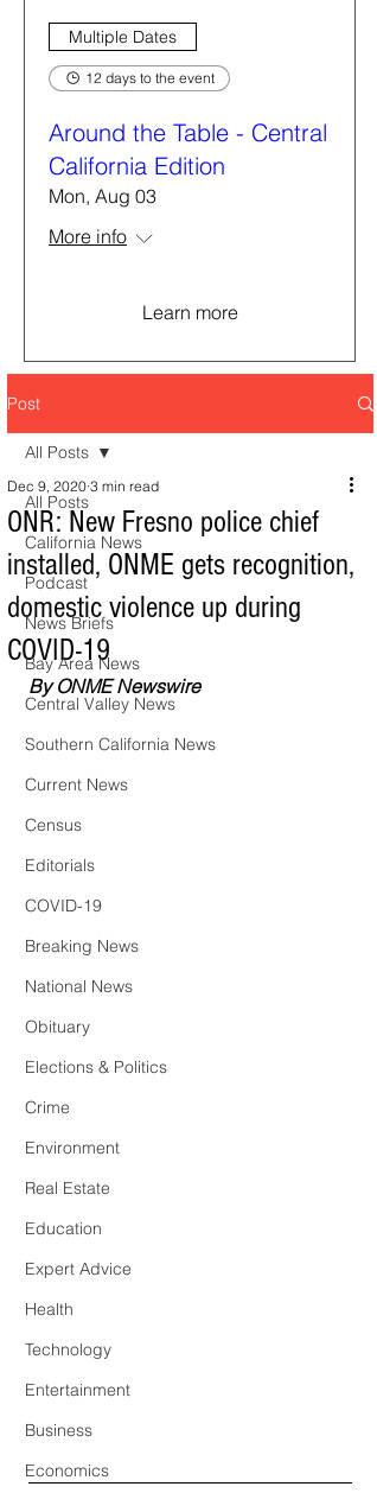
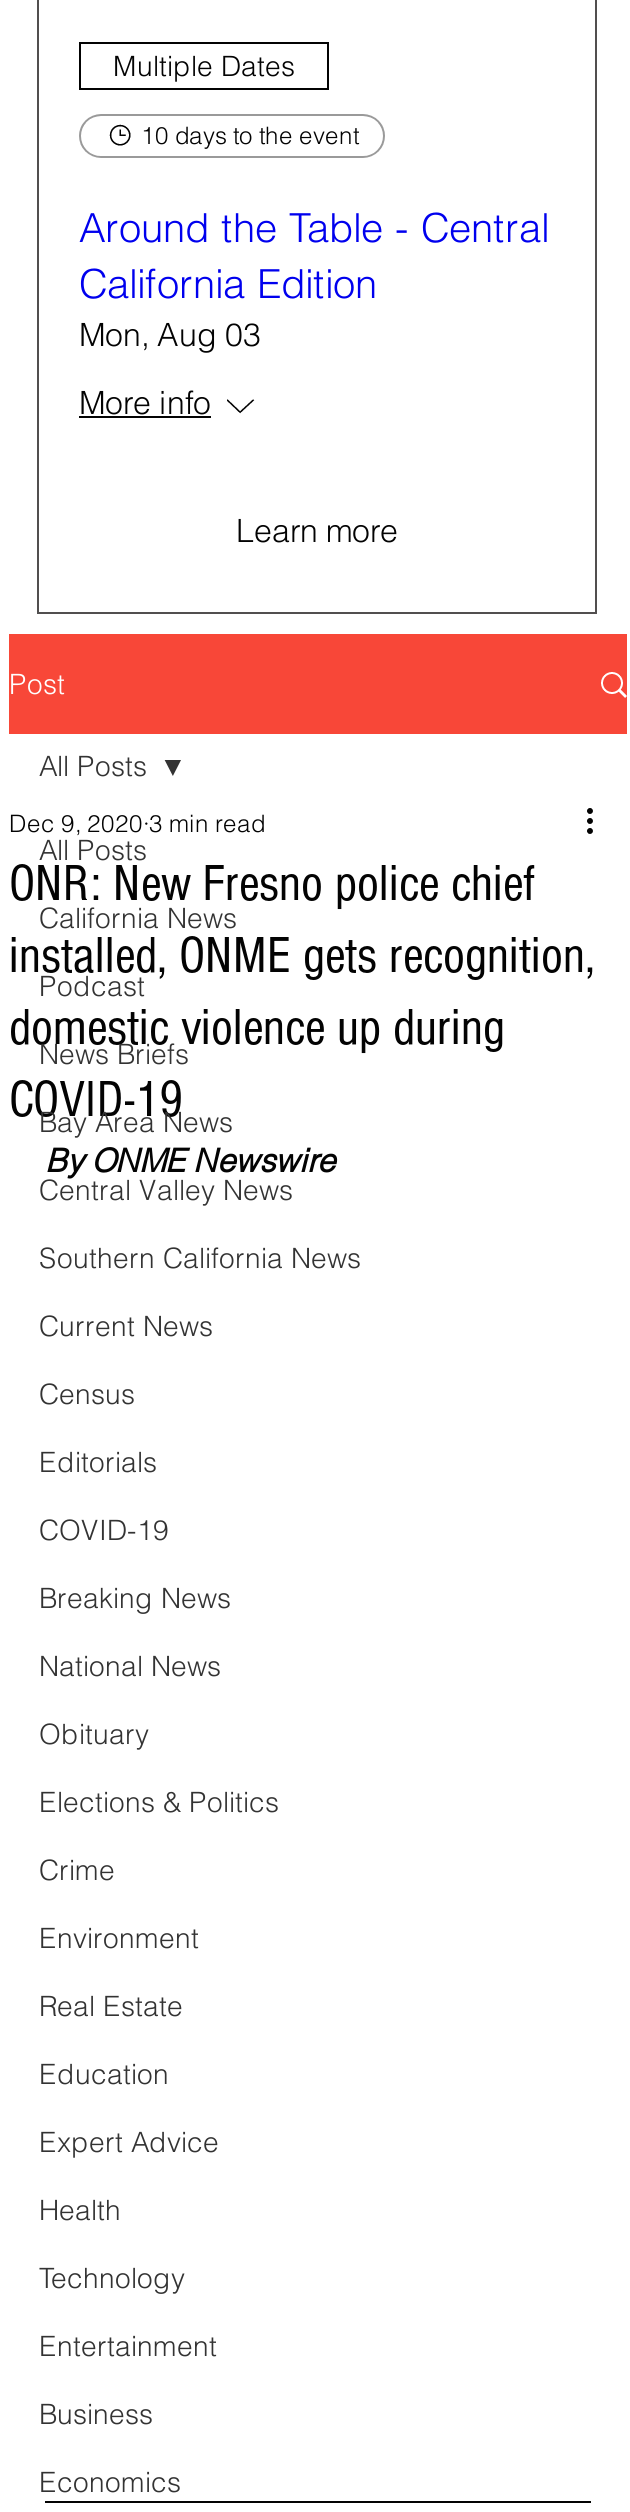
[85,69,215,87] 12 days to the event -> [141,121,359,151] 10 days to the event

